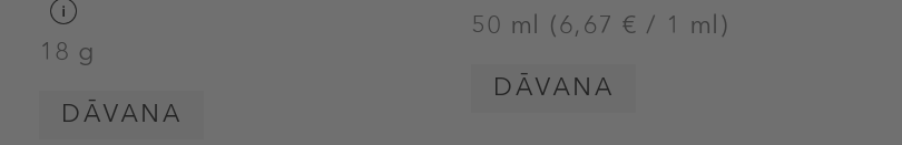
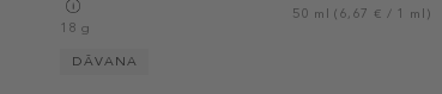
[493,73,614,102] DĀVANA -> none

